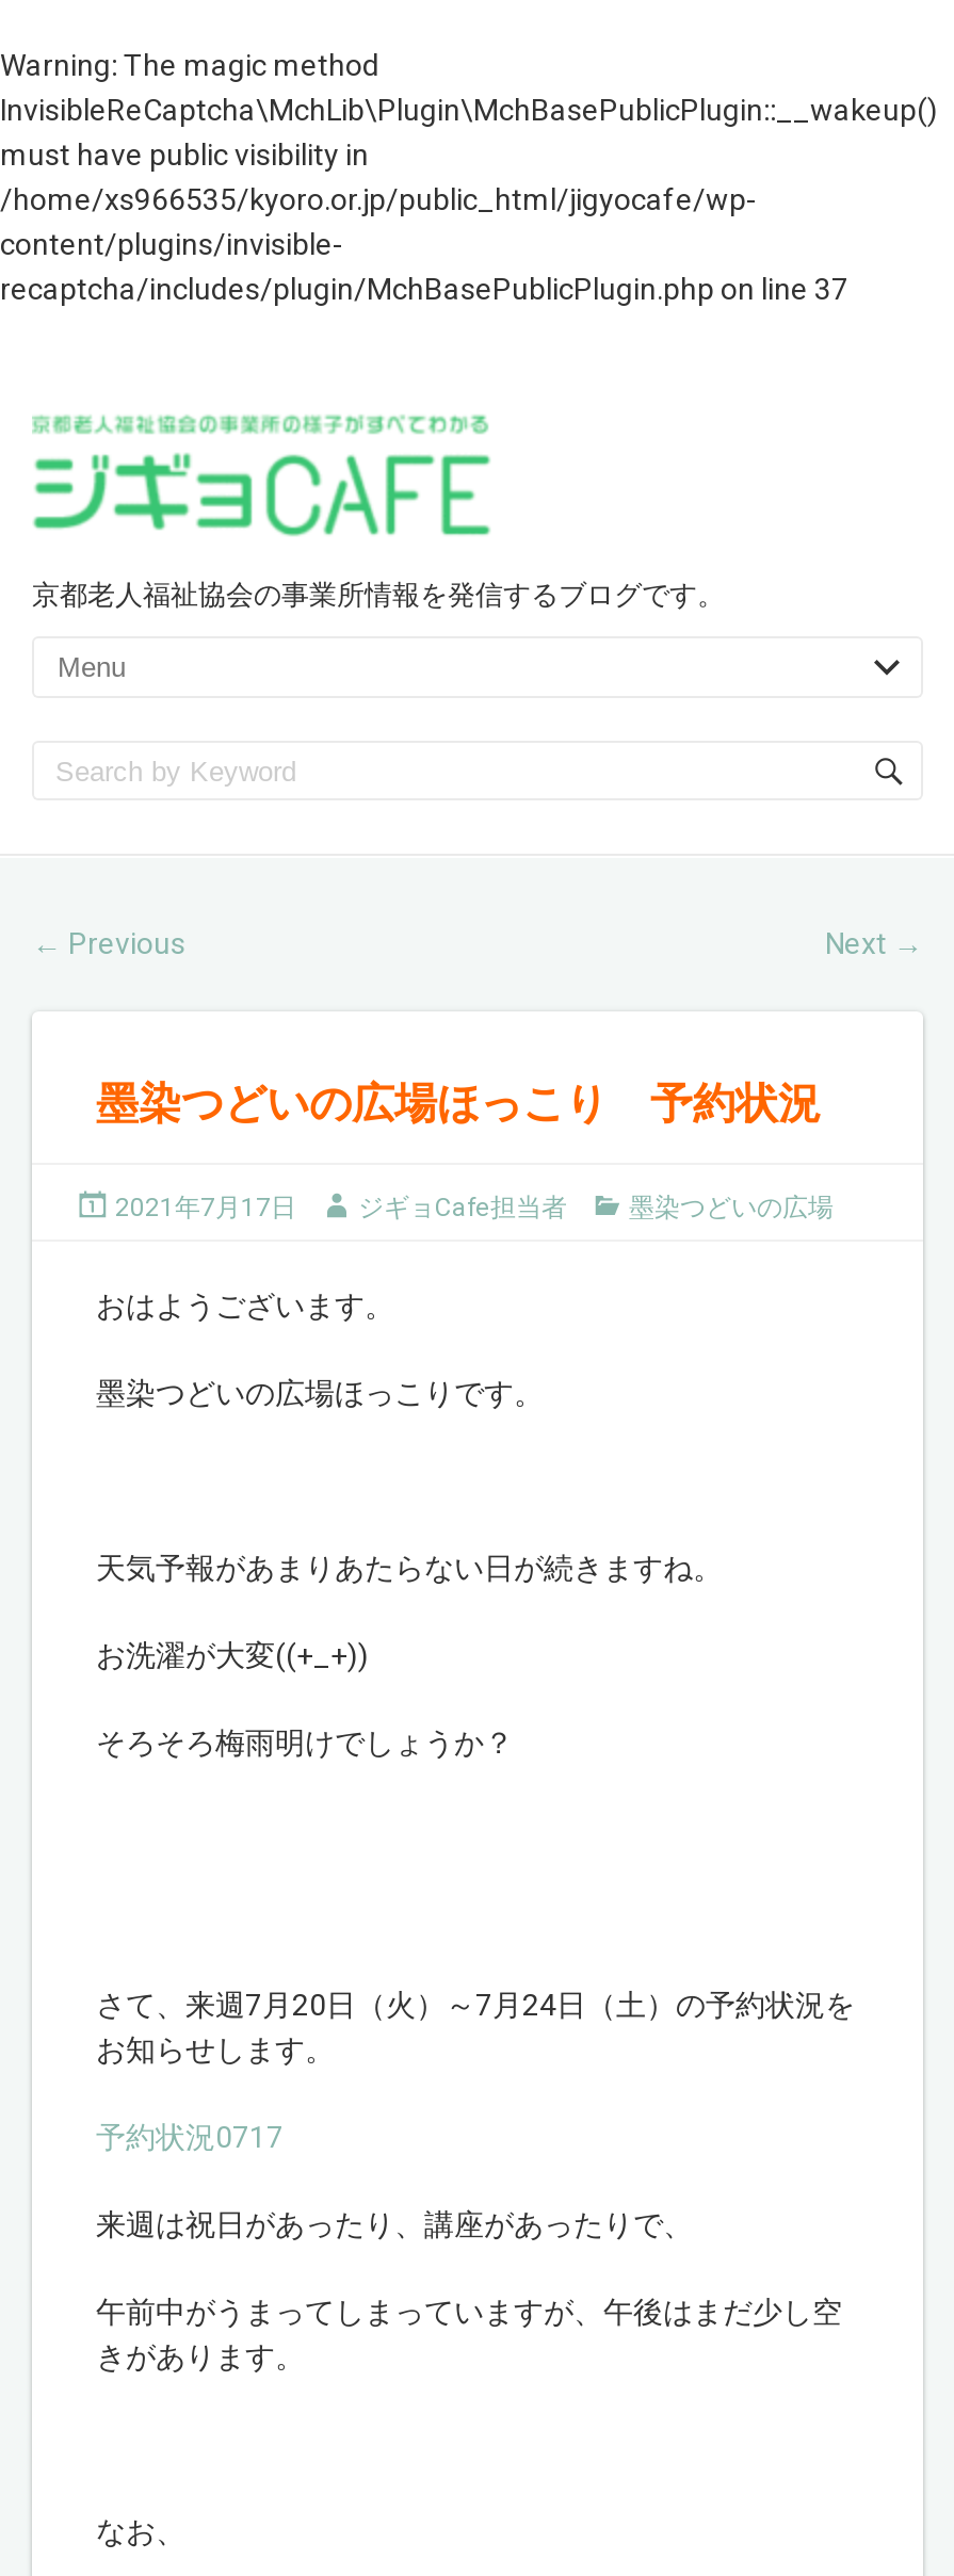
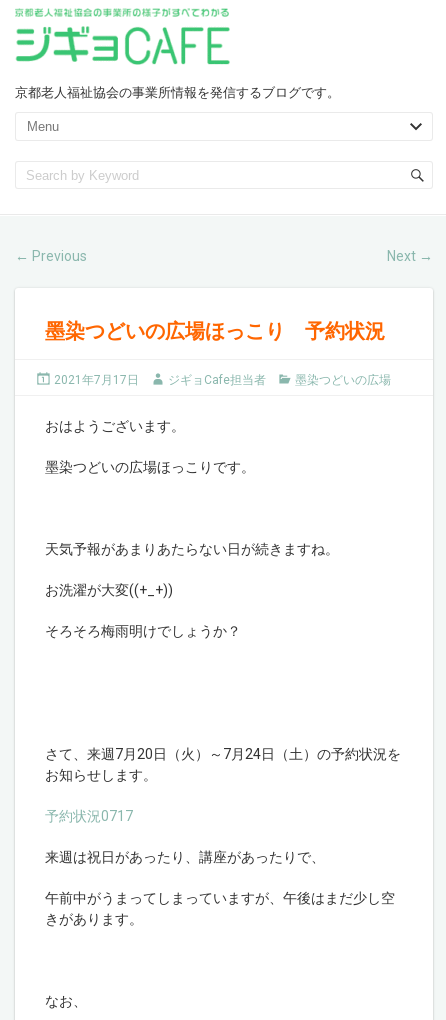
[0,46,938,304] Warning: The magic method | InvisibleReCaptcha\MchLib\Plugin\MchBasePublicPlugin::__wakeup() | must have public visibility in | /home/xs966535/kyoro.or.jp/public_html/jigyocafe/wp- | content/plugins/invisible- | recaptcha/includes/plugin/MchBasePublicPlugin.php on line 37 -> none

